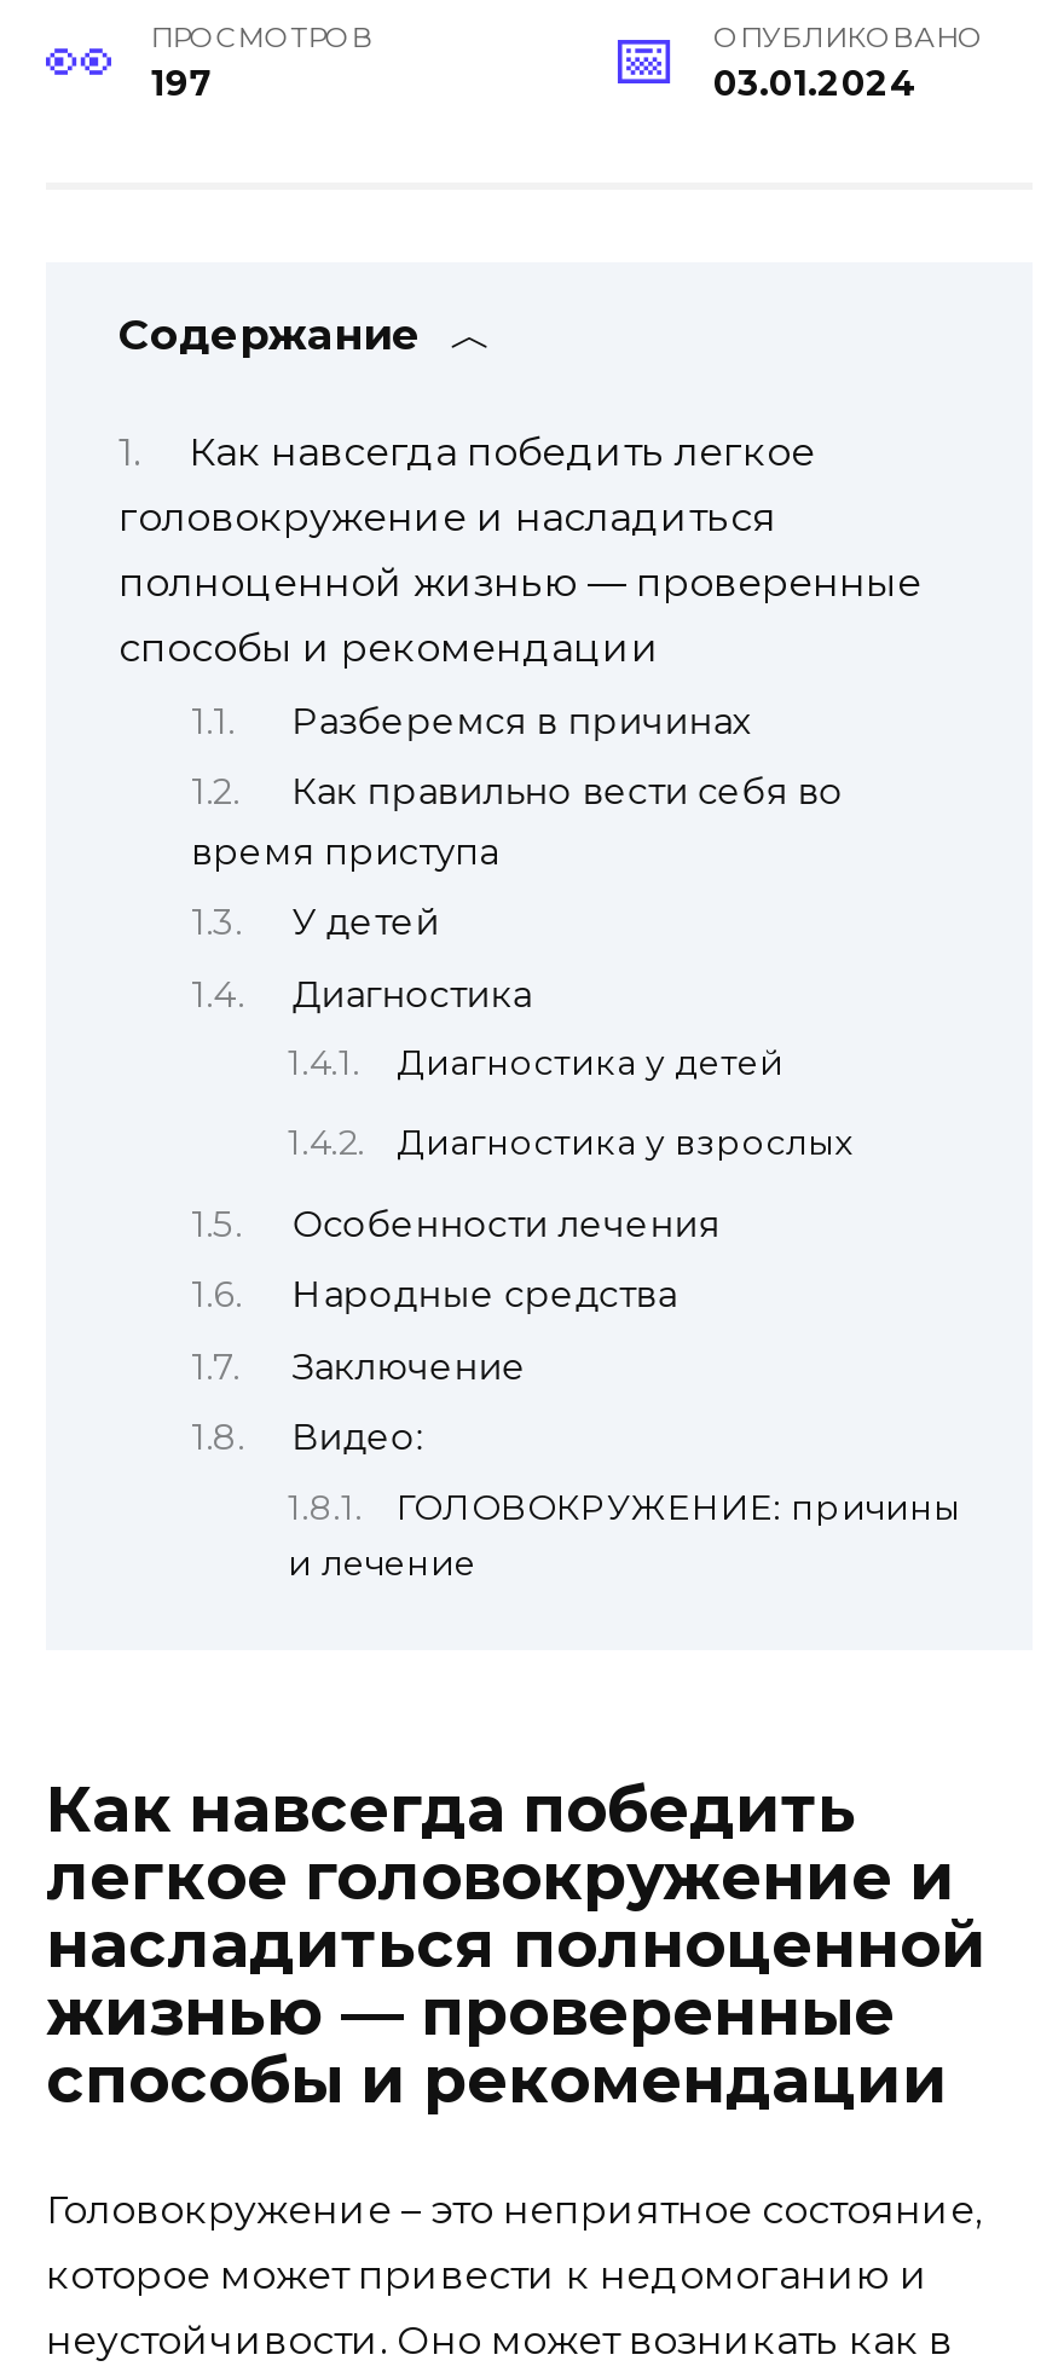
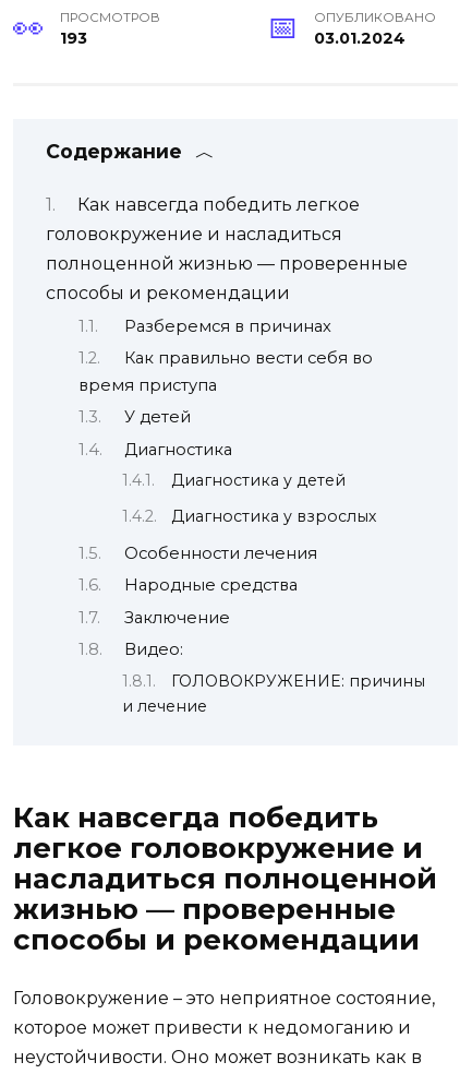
[150,61,213,105] 197 -> [60,28,87,48] 193

